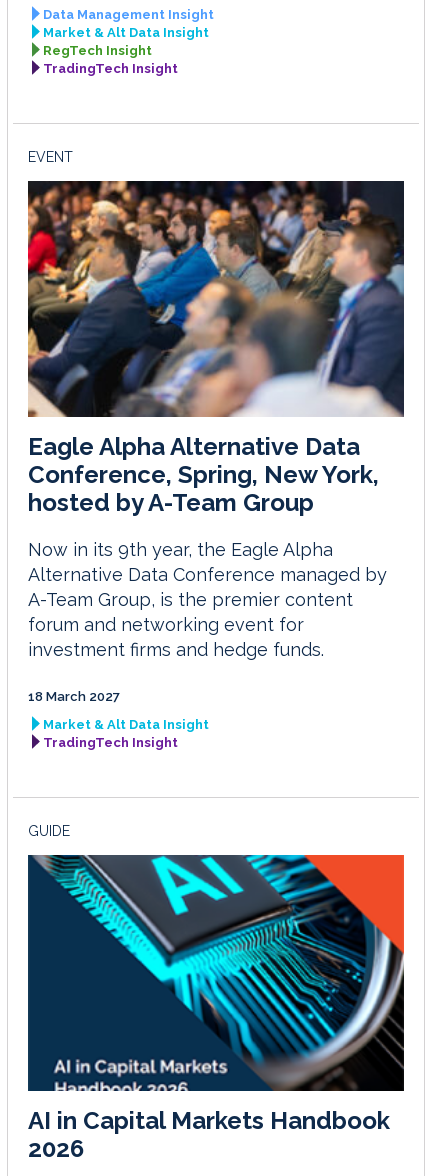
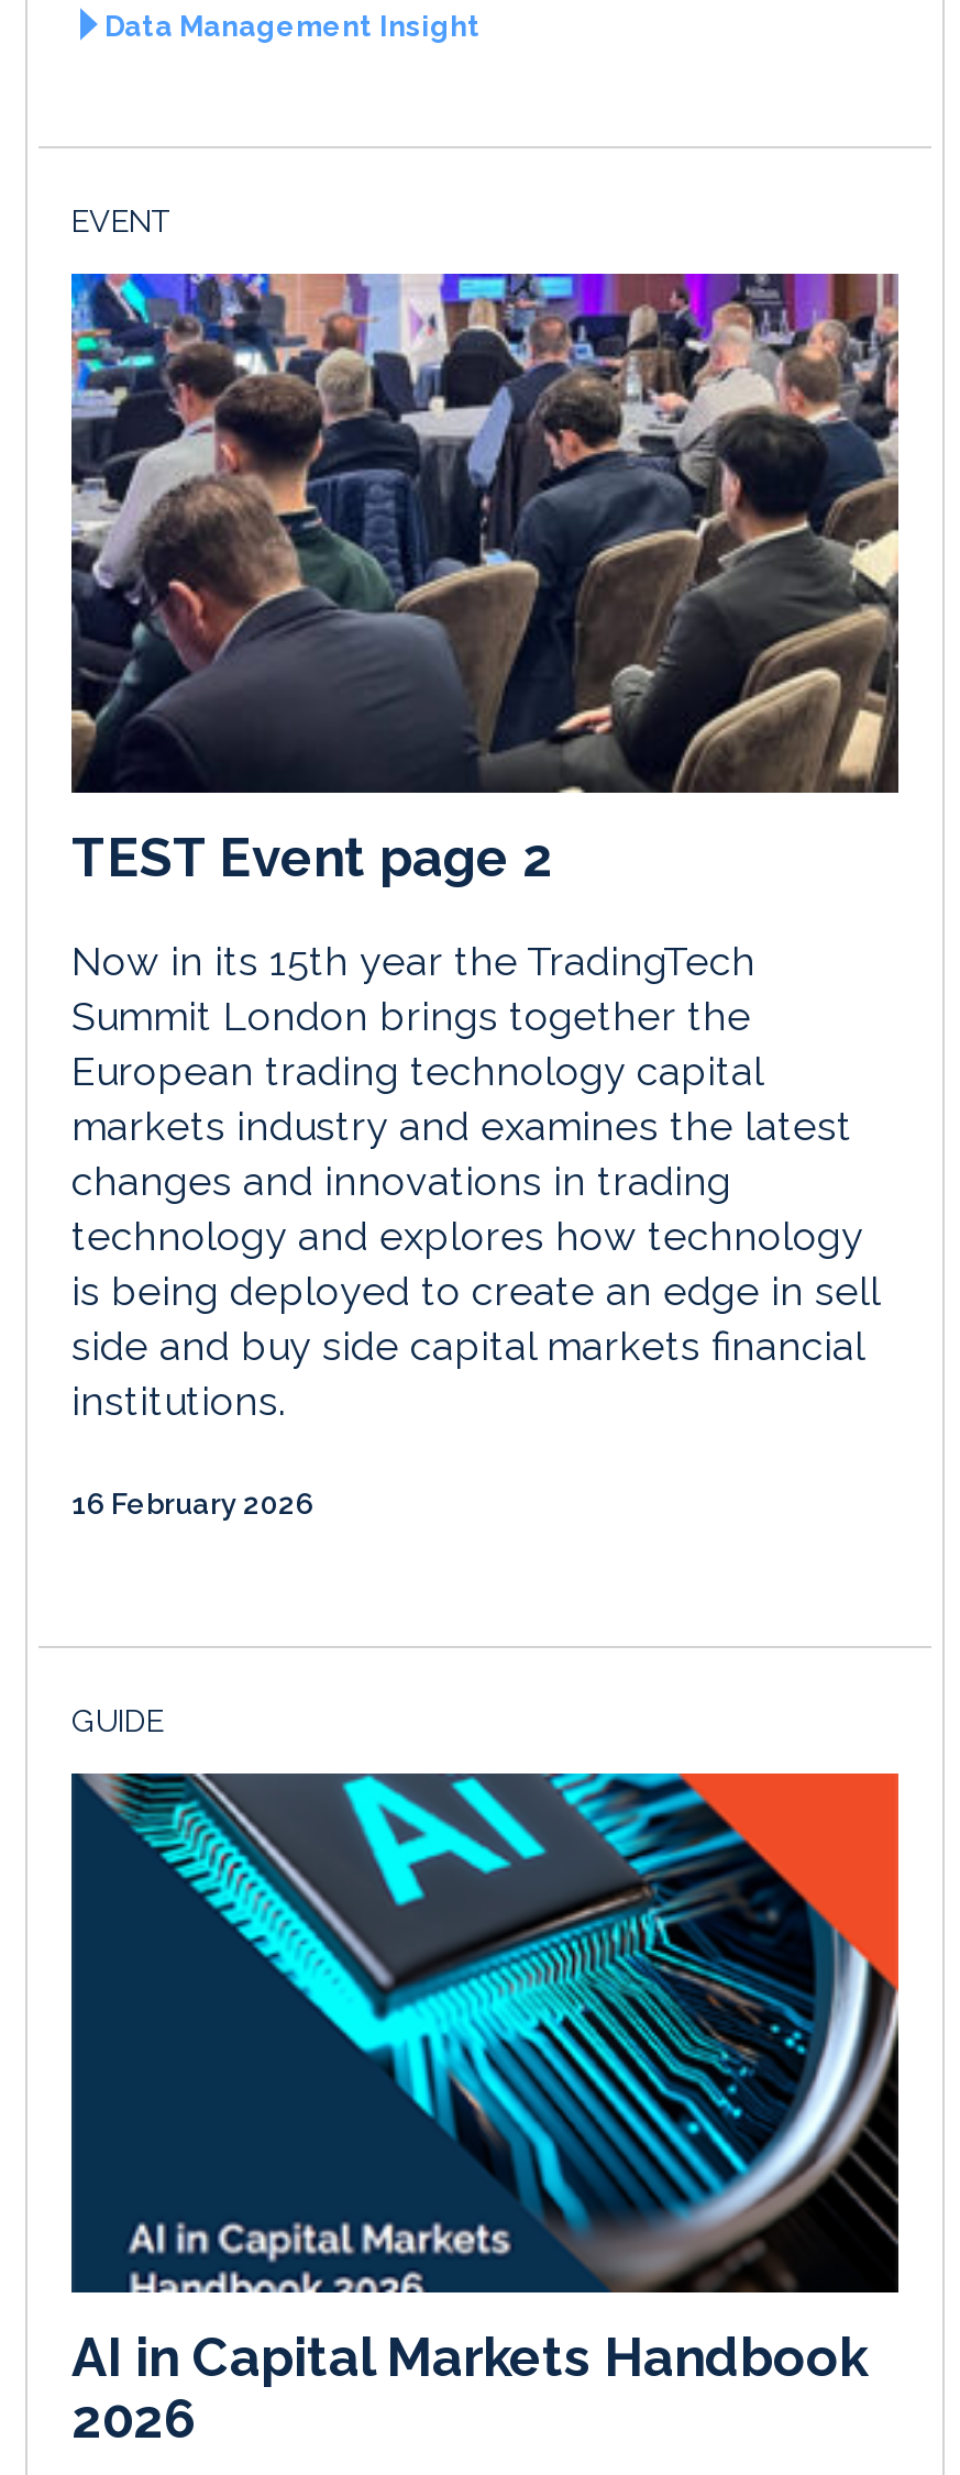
[43,25,209,76] Market & Alt Data Insight | RegTech Insight | TradingTech Insight -> none
[27,180,405,750] [image] | Eagle Alpha Alternative Data | Conference, Spring, New York, | hosted by A-Team Group | Now in its 9th year, the Eagle Alpha | Alternative Data Conference managed by | A-Team Group, is the premier content | forum and networking event for | investment firms and hedge funds. | 18 March 2027 | Market & Alt Data Insight | TradingTech Insight -> [69,272,901,1520] [image] | TEST Event page 2 | Now in its 15th year the TradingTech | Summit London brings together the | European trading technology capital | markets industry and examines the latest | changes and innovations in trading | technology and explores how technology | is being deployed to create an edge in sell | side and buy side capital markets financial | institutions. | 16 February 2026

